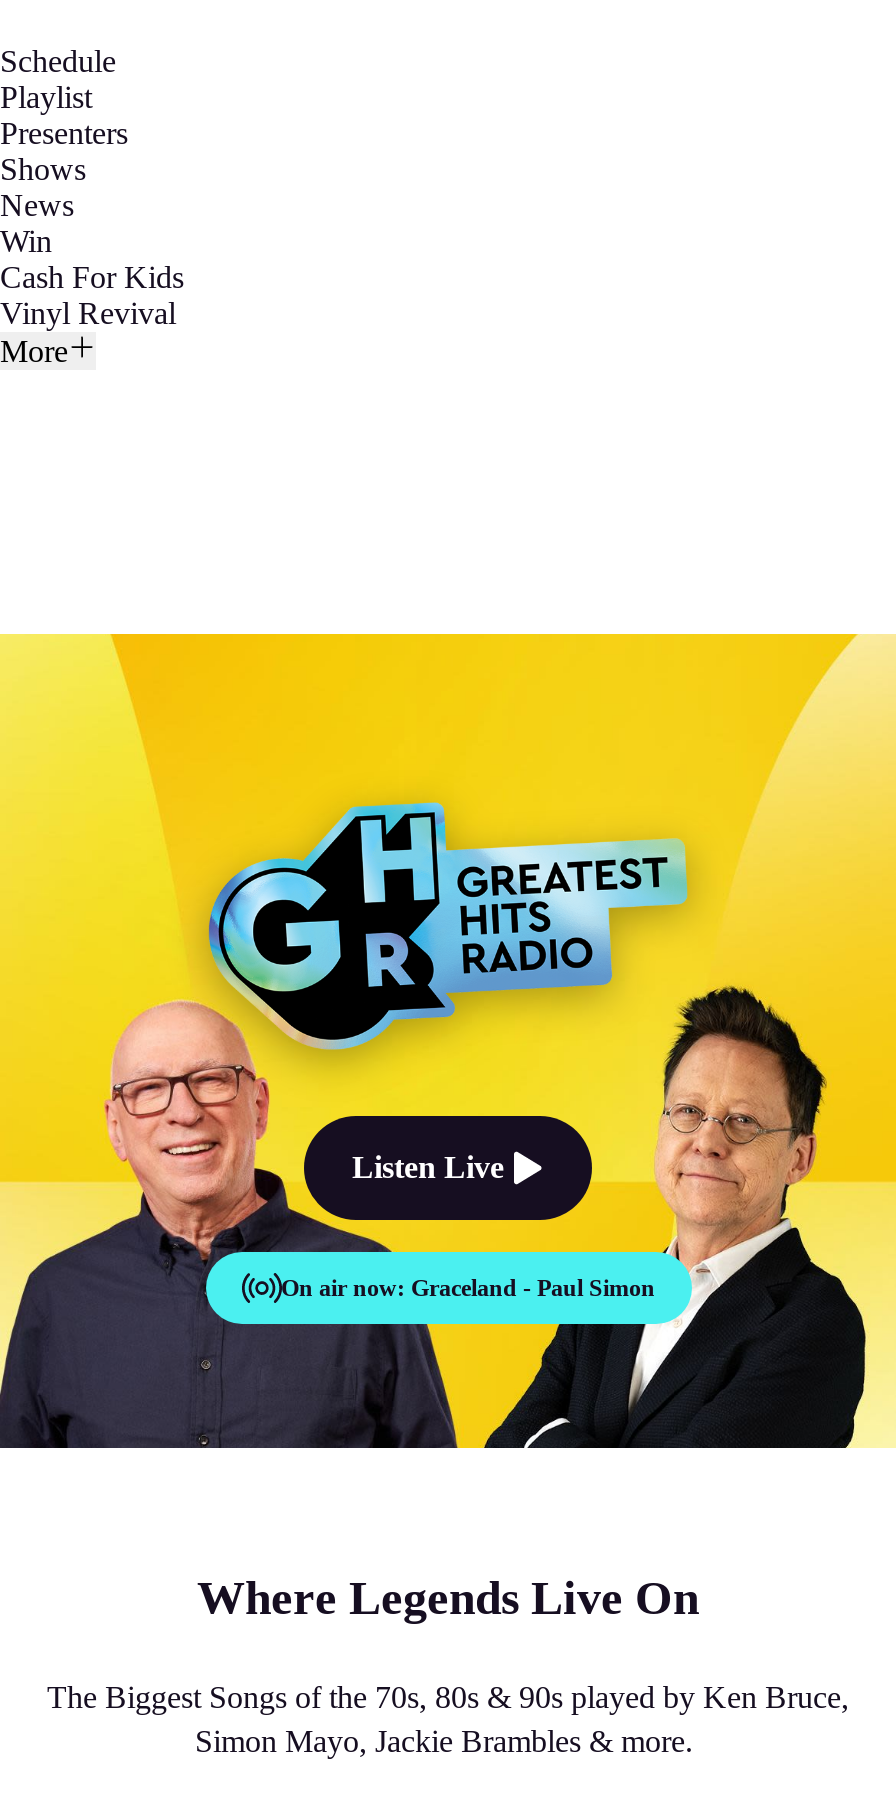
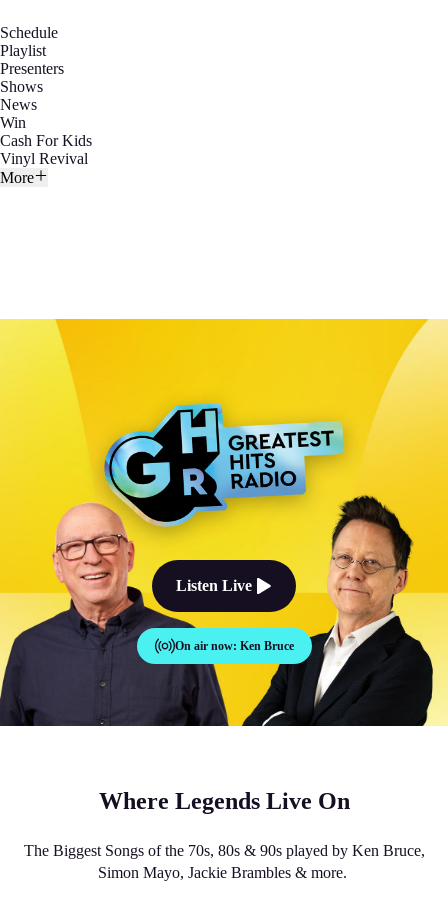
[204,1250,655,1326] [image] | On air now: Graceland - Paul Simon -> [103,628,293,664] [image] | On air now: Ken Bruce
[604,1250,694,1326] [image] -> [297,628,346,665] [image]

